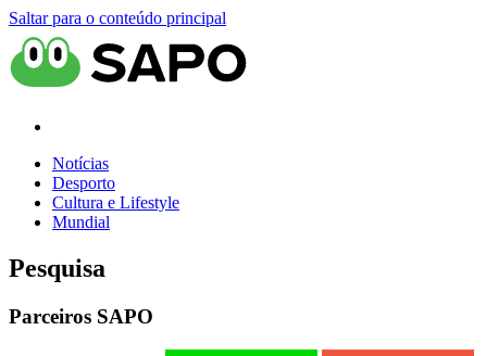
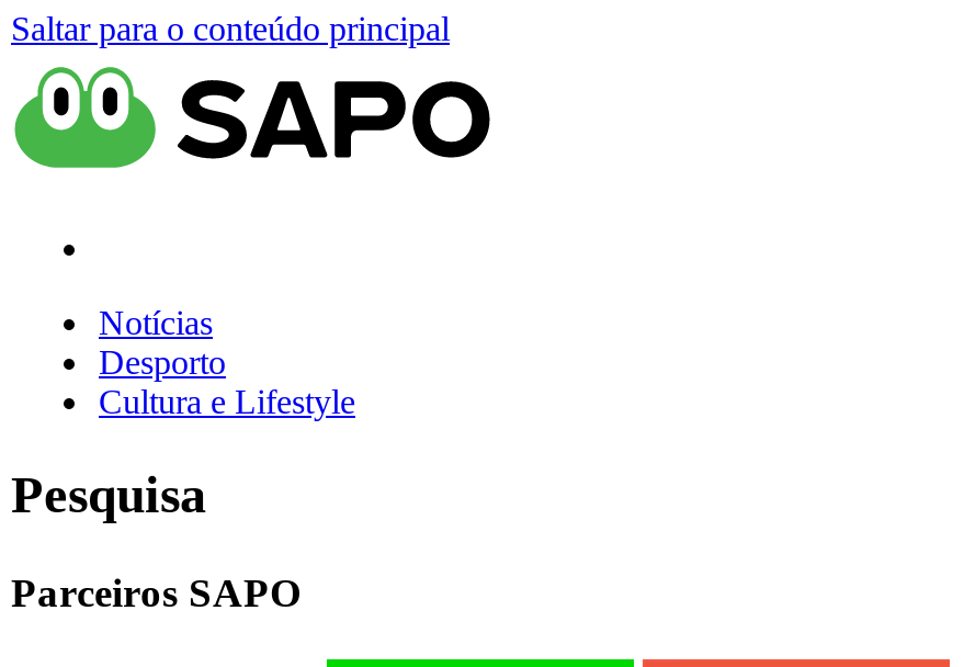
[52,213,110,231] Mundial -> none

